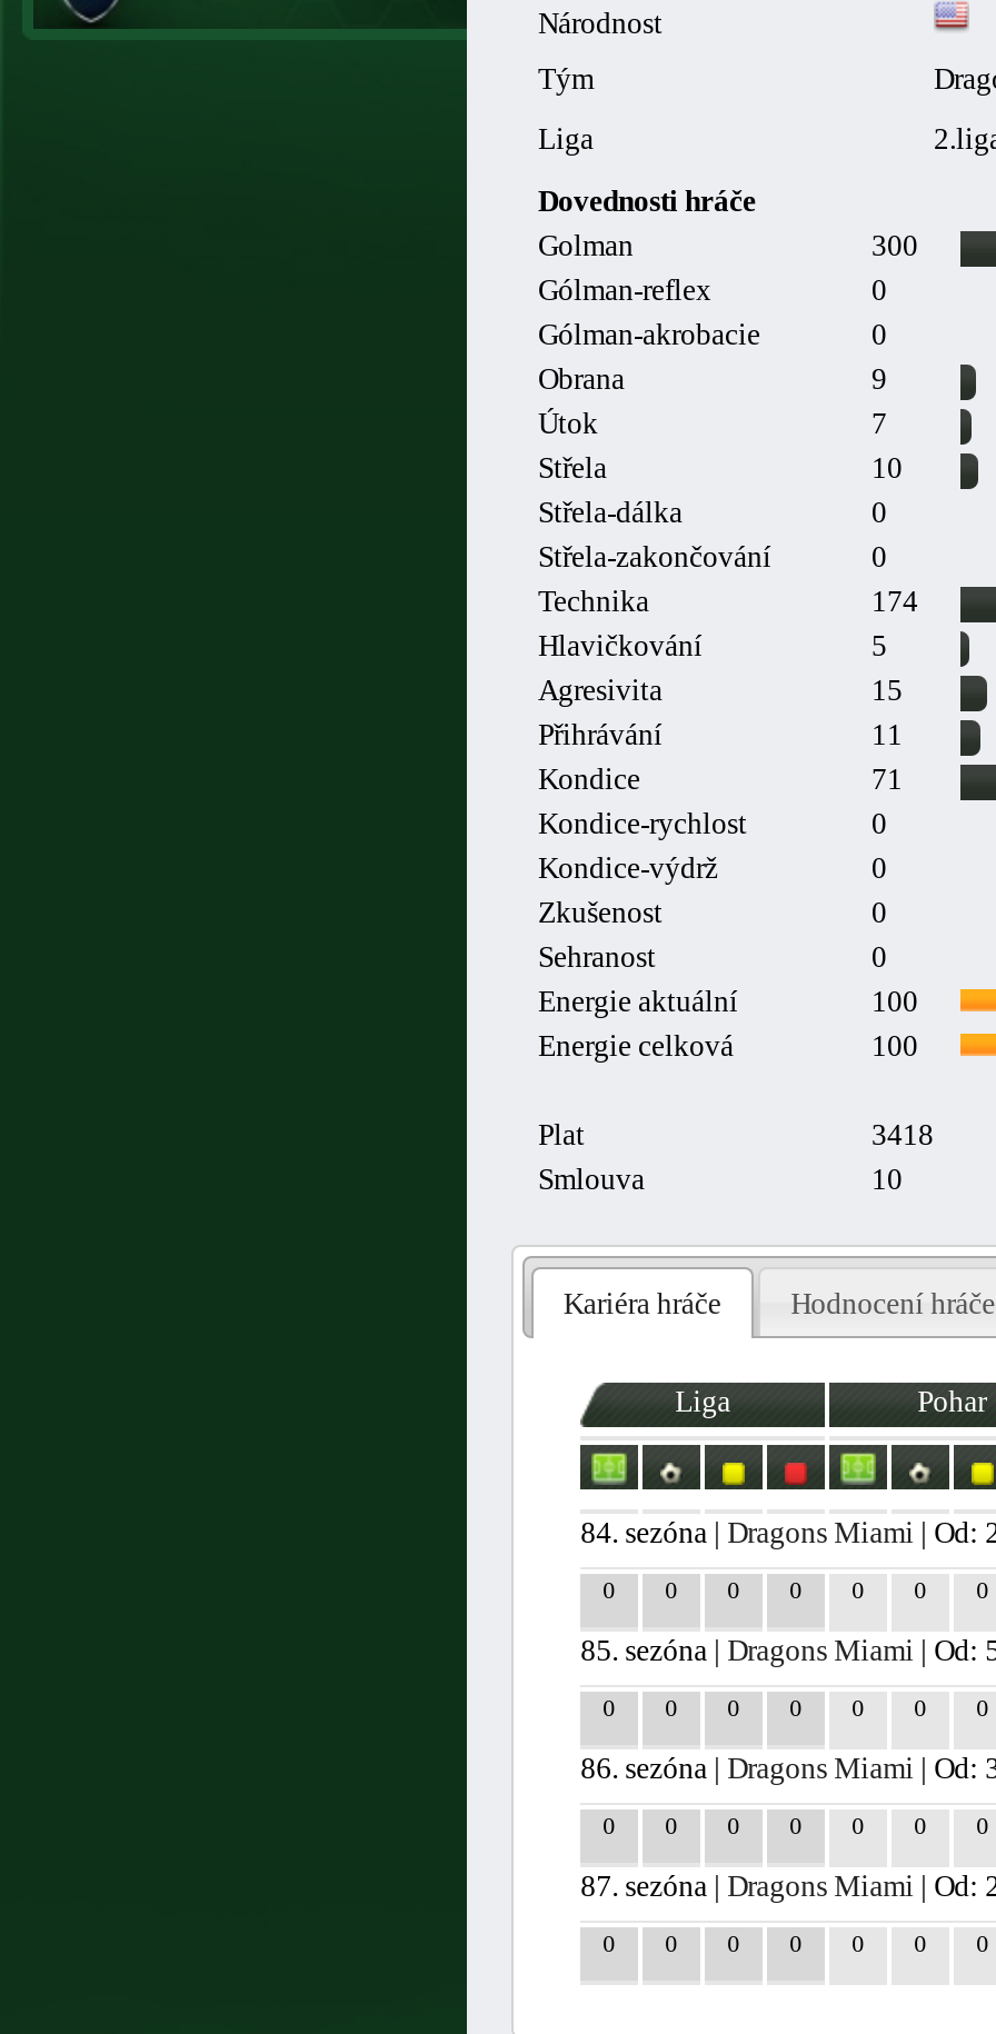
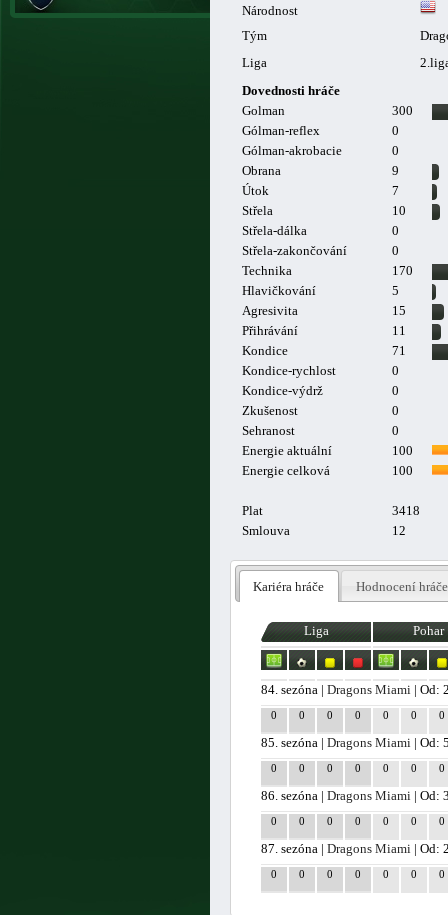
[871,585,918,618] 174 -> [392,263,413,278] 170
[871,1163,903,1196] 10 -> [392,523,406,538] 12

